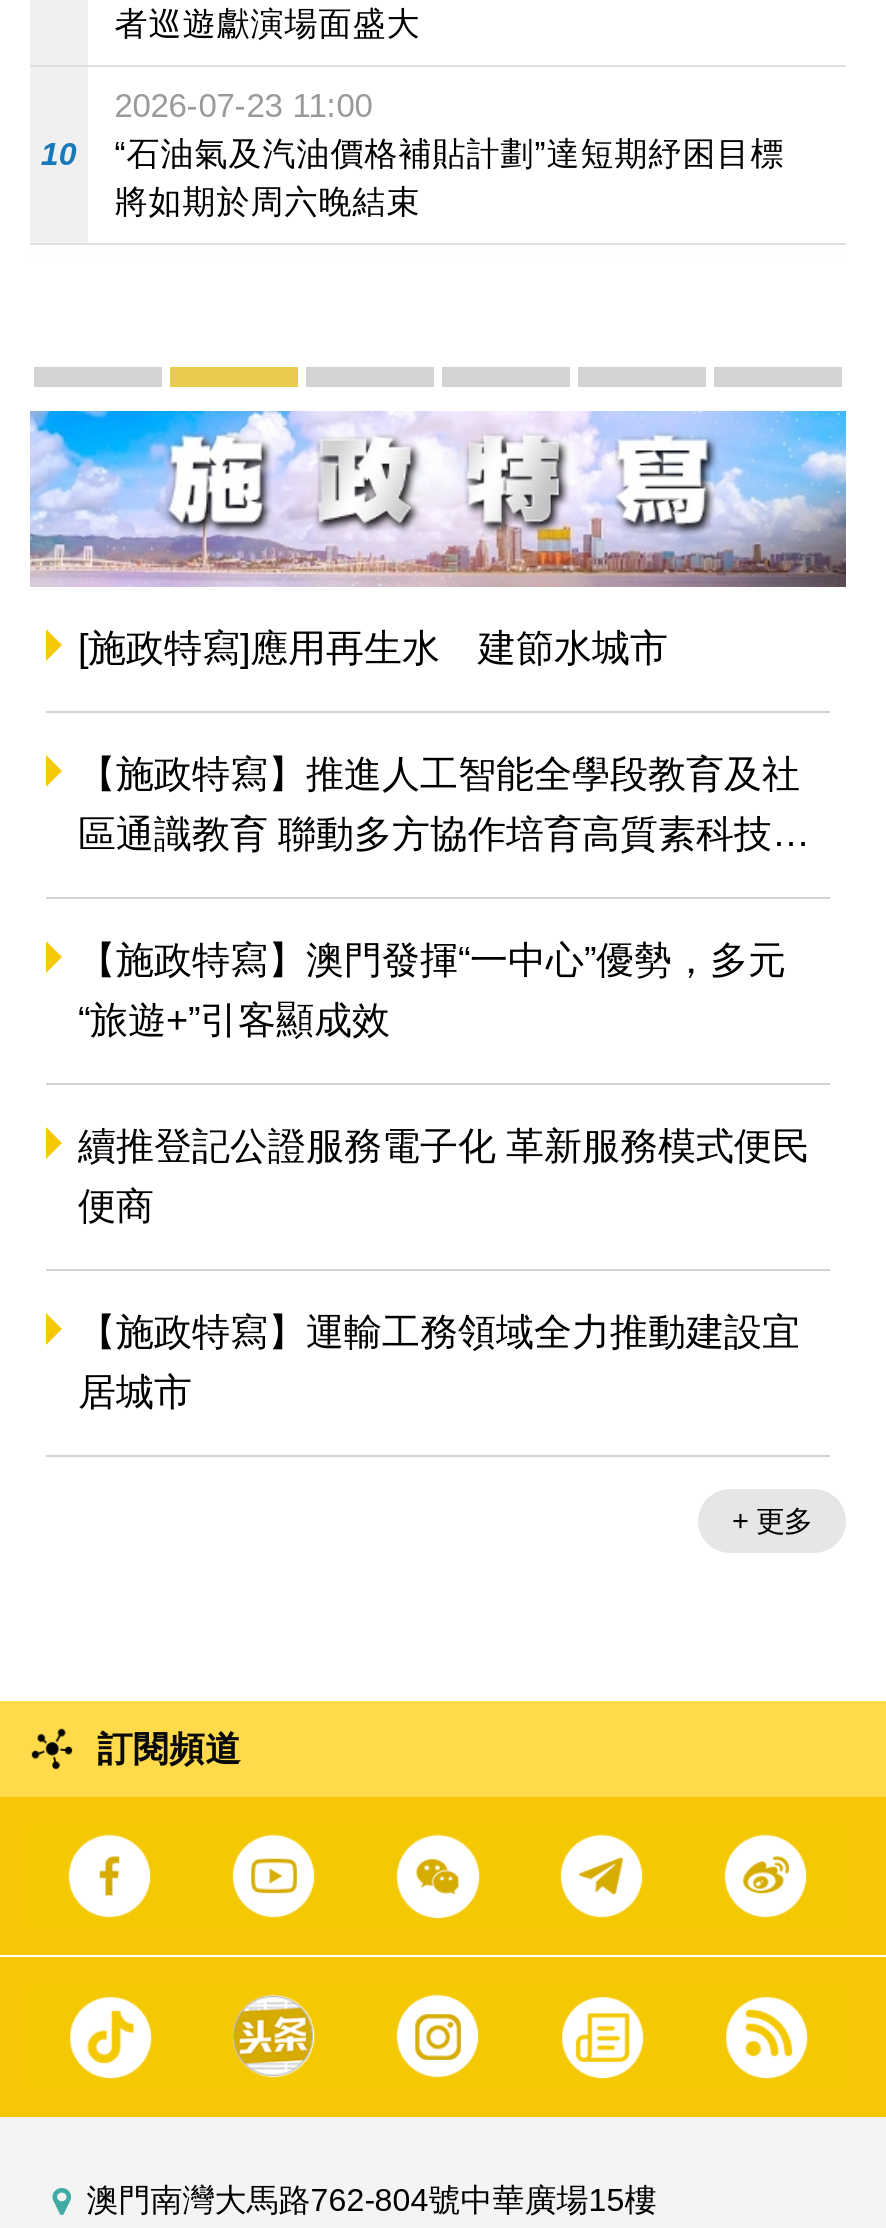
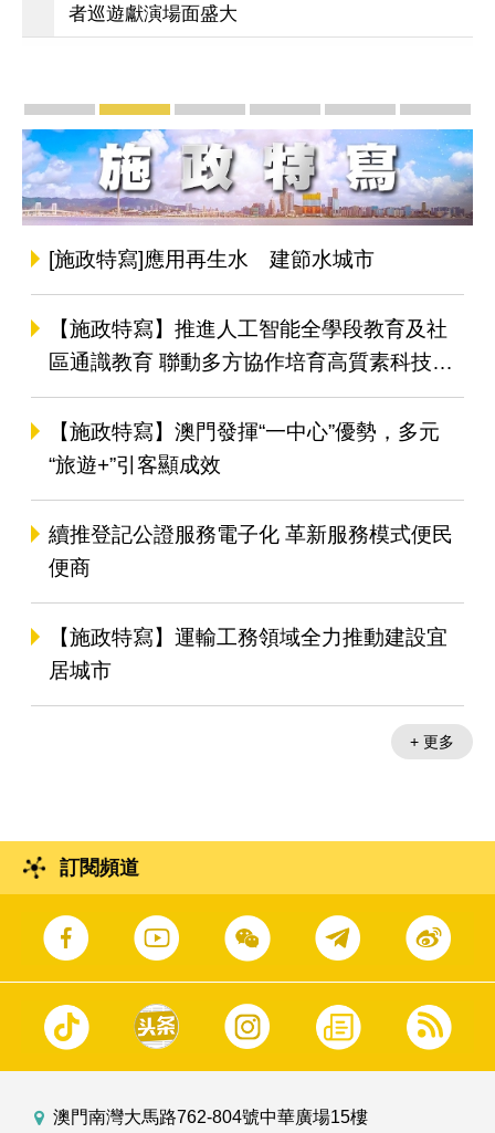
[114,87,784,221] 2026-07-23 11:00 | “石油氣及汽油價格補貼計劃”達短期紓困目標 | 將如期於周六晚結束 -> none
[41,137,77,171] 10 -> none

